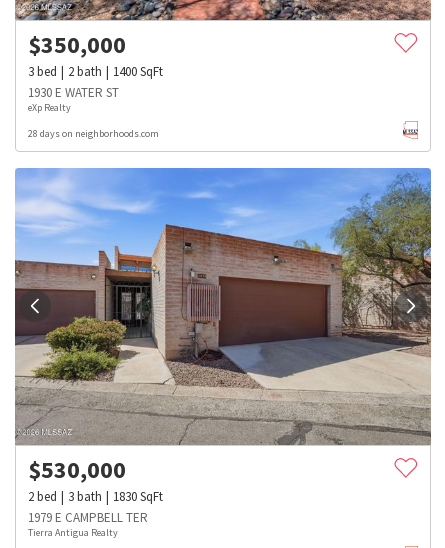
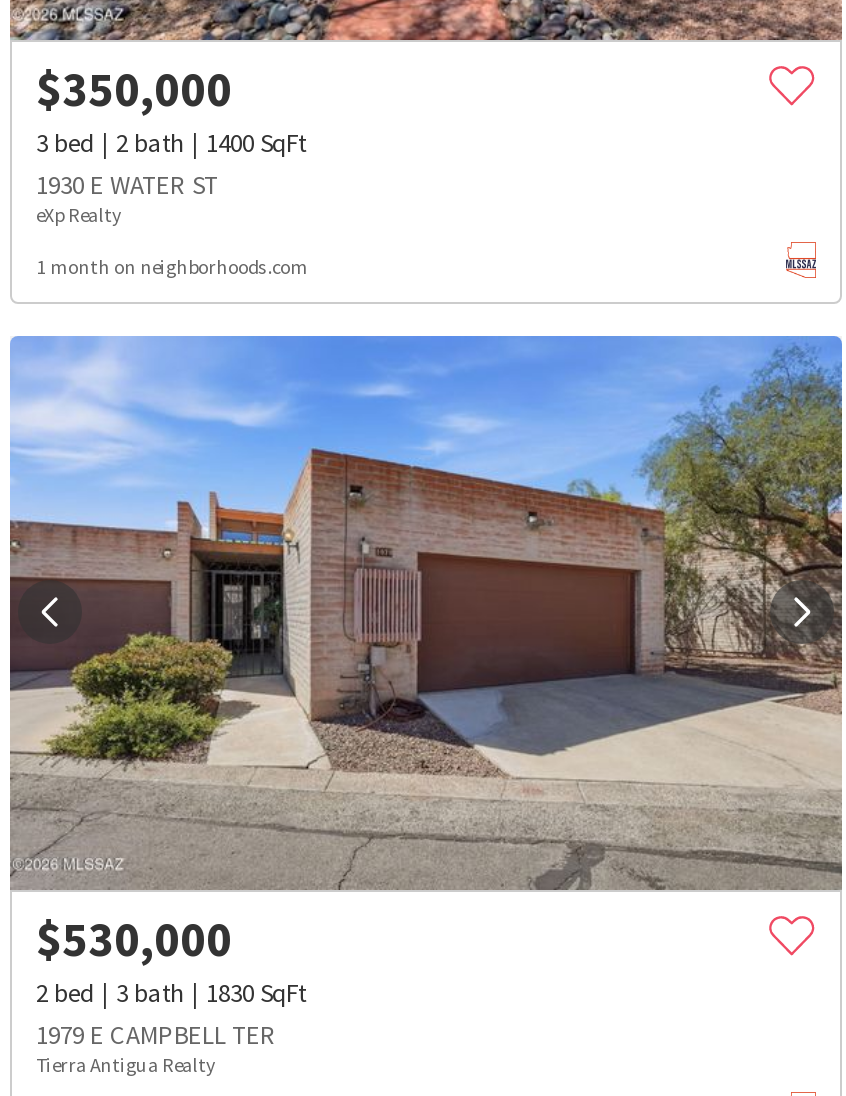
[28,127,159,140] 28 days on neighborhoods.com -> [36,253,308,279] 1 month on neighborhoods.com

